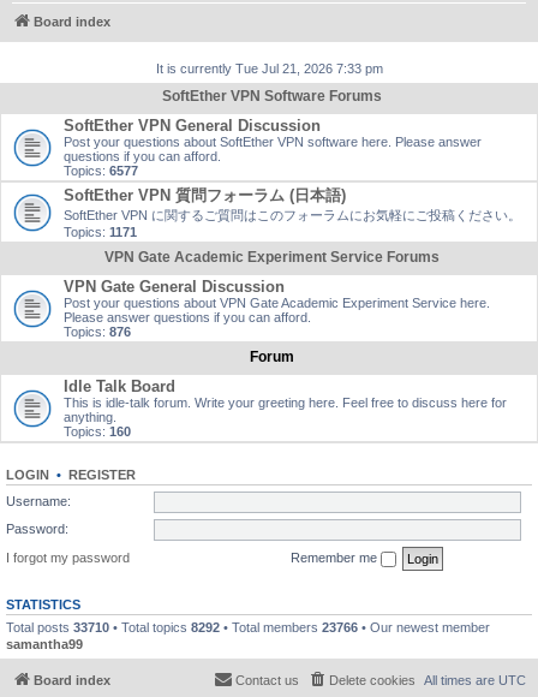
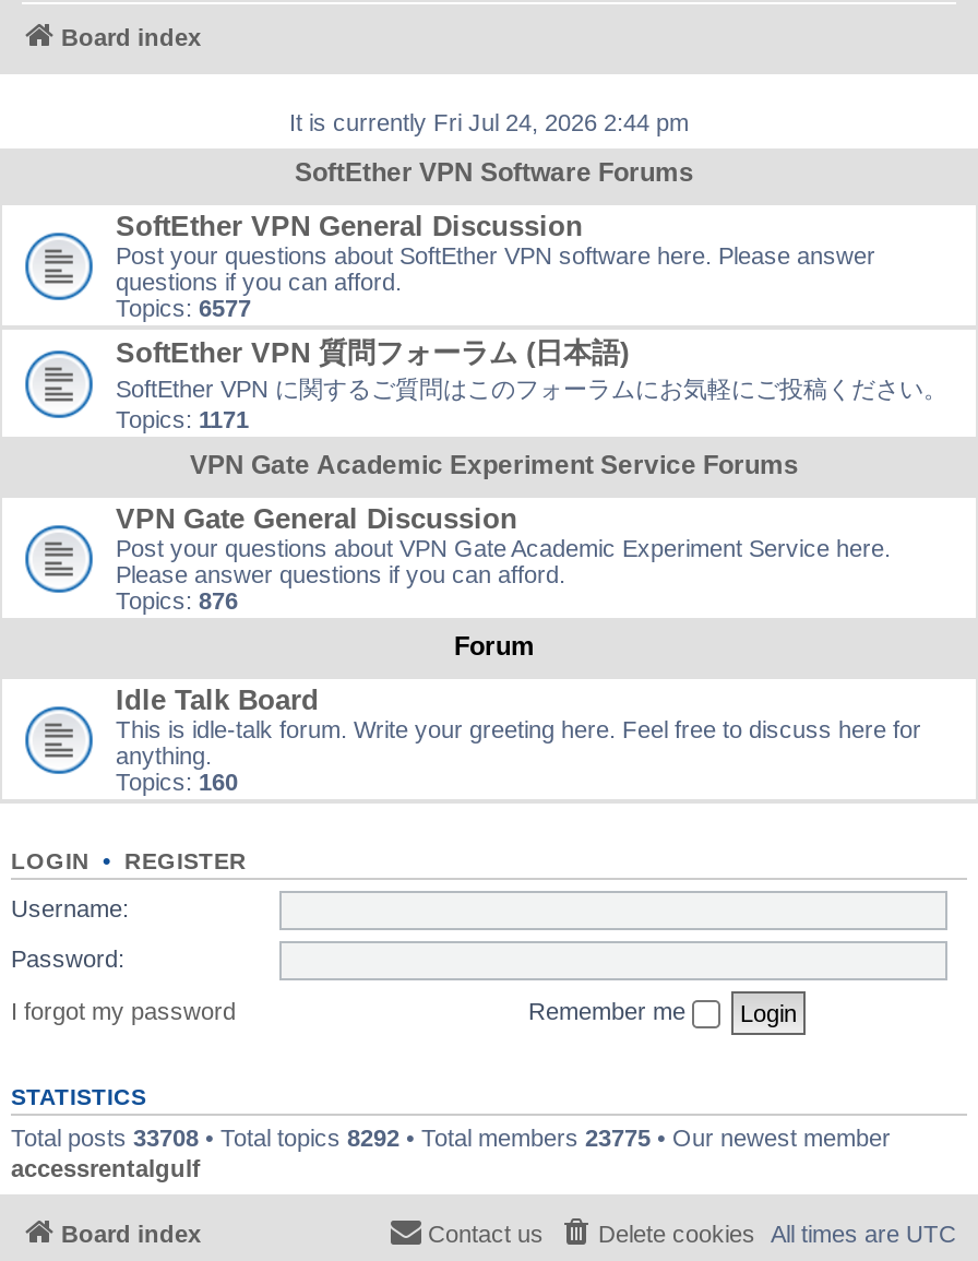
[156,61,382,76] It is currently Tue Jul 21, 2026 7:33 pm -> [289,109,689,135] It is currently Fri Jul 24, 2026 2:44 pm
[6,619,490,651] Total posts 33710 • Total topics 8292 • Total members 23766 • Our newest member | samantha99 -> [11,1123,891,1180] Total posts 33708 • Total topics 8292 • Total members 23775 • Our newest member | accessrentalgulf

